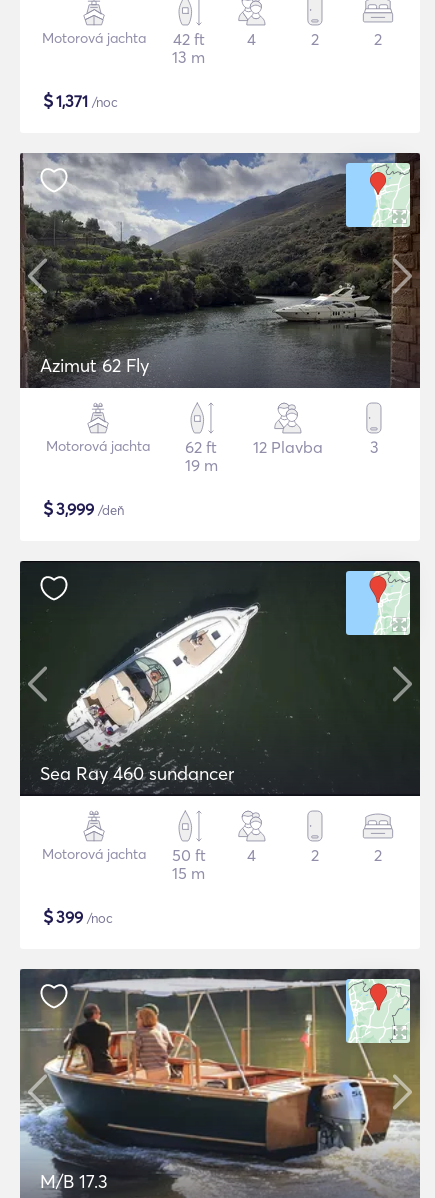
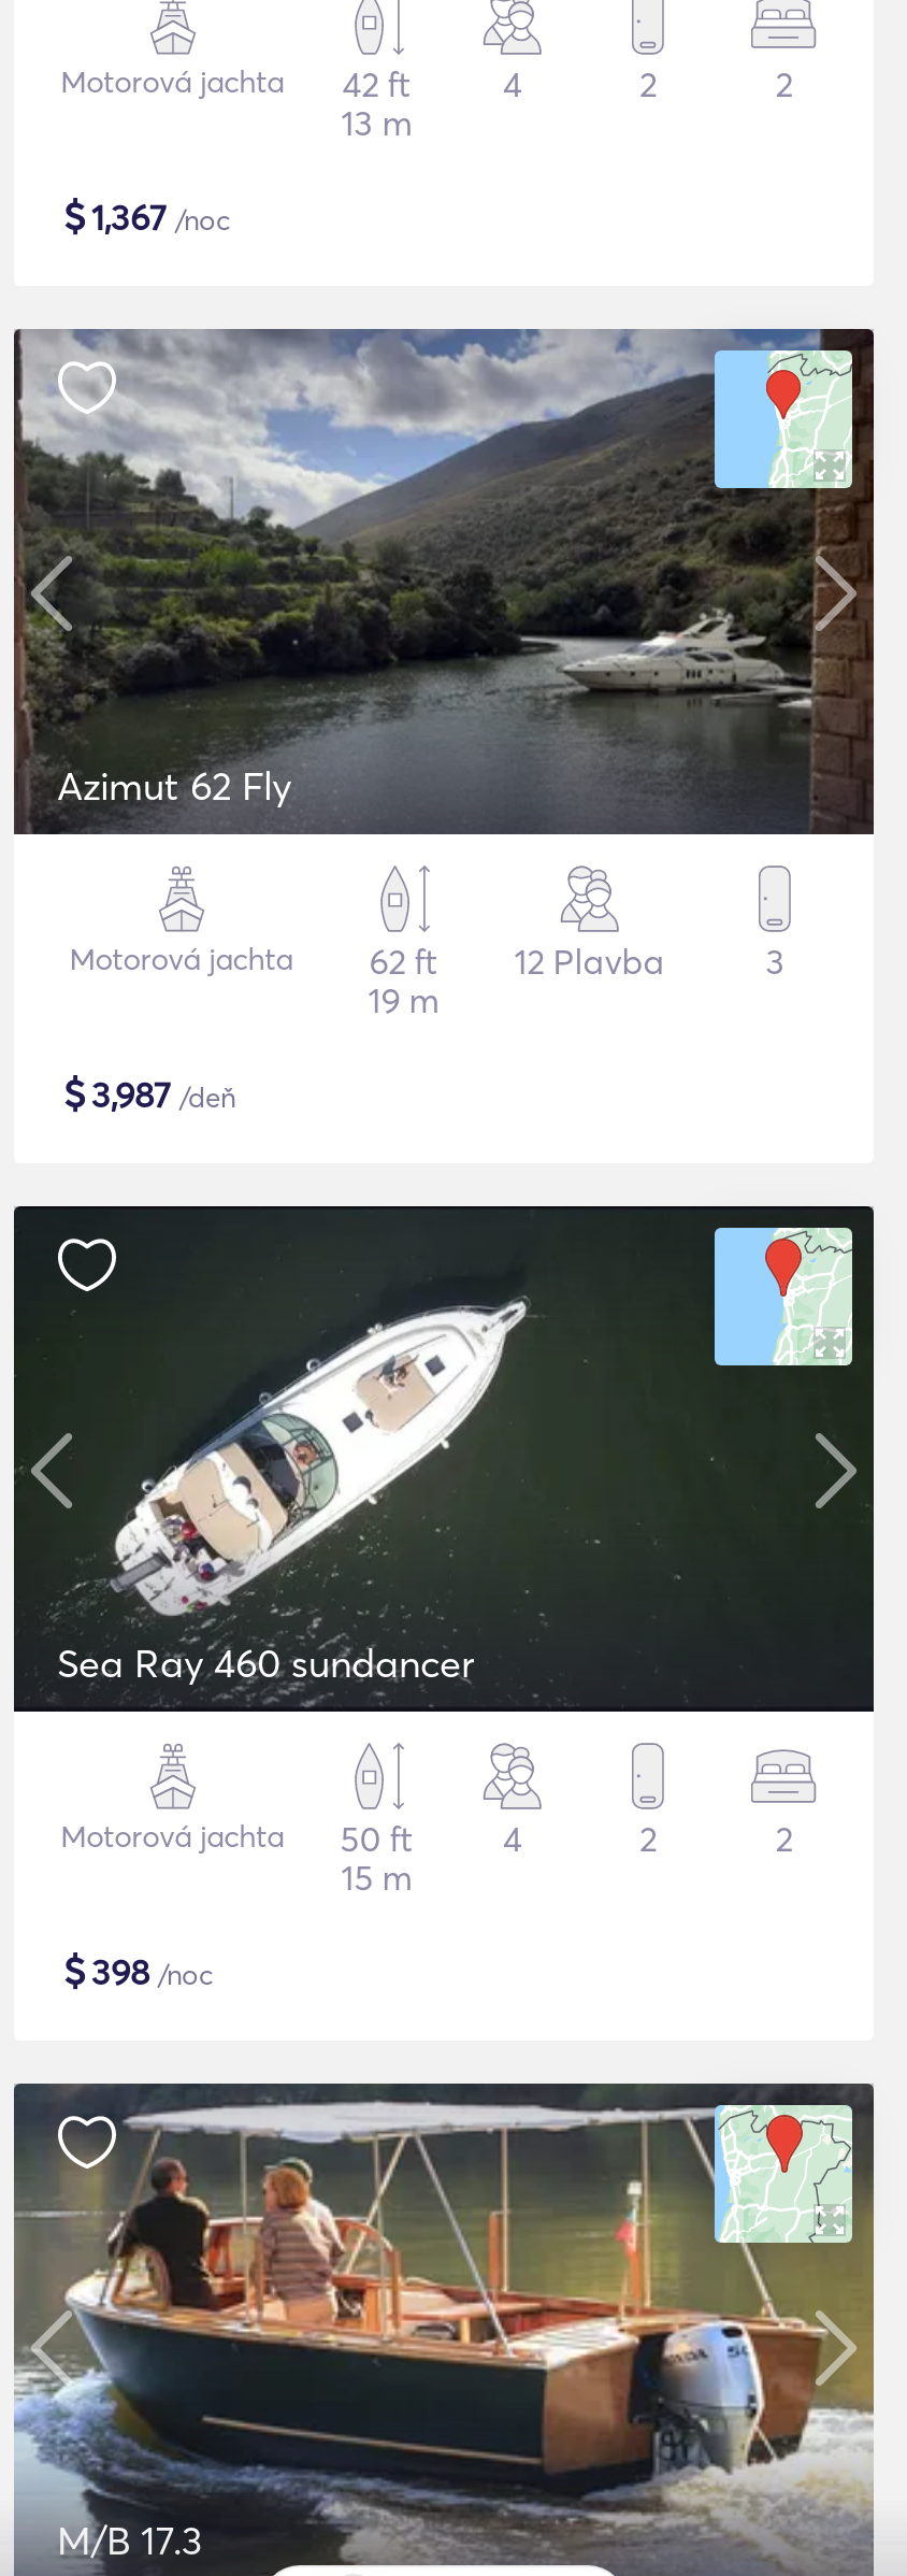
[43,89,118,112] $1,371 /noc -> [63,191,231,241] $1,367 /noc
[43,497,124,520] $3,999 /deň -> [63,1069,235,1118] $3,987 /deň
[43,905,113,928] $399 /noc -> [63,1946,214,1995] $398 /noc

